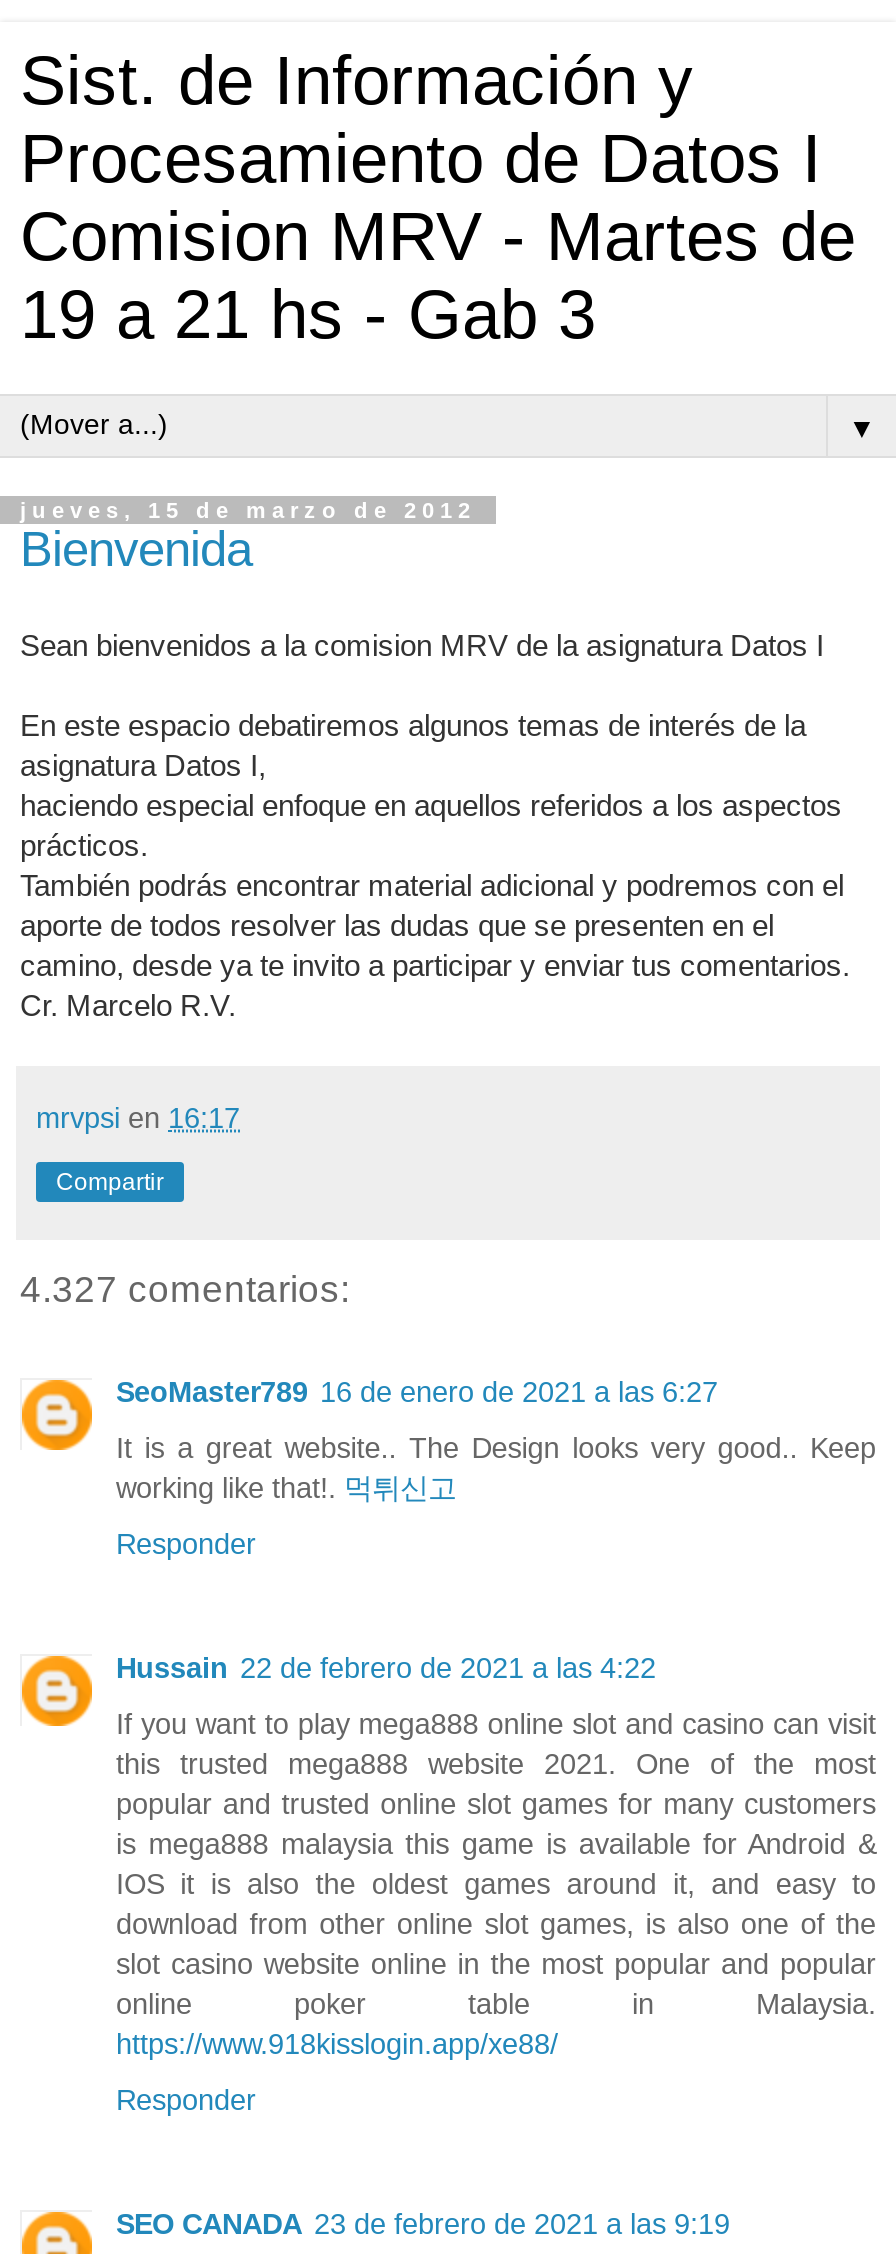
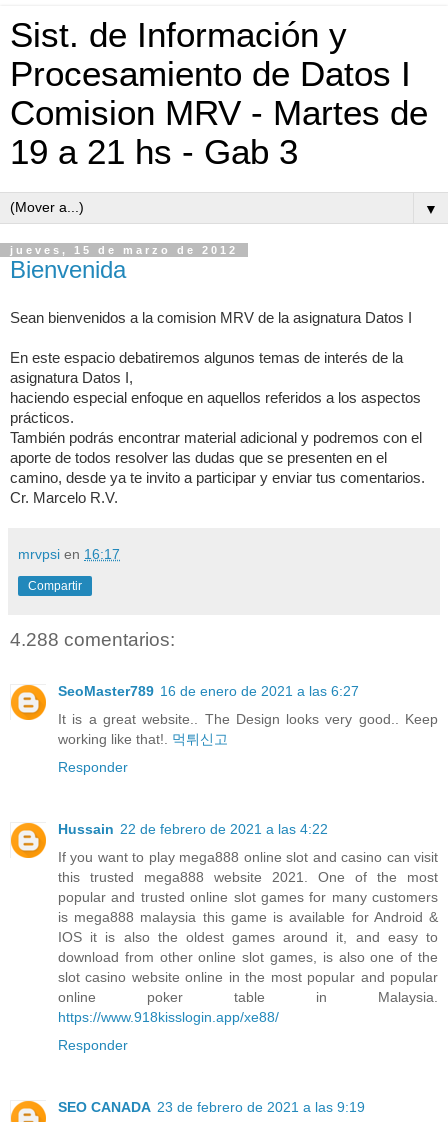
[20,1268,350,1310] 4.327 comentarios: -> [10,629,175,650] 4.288 comentarios:

